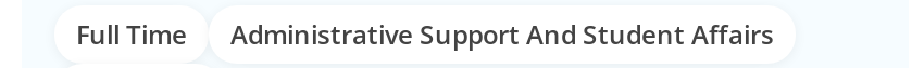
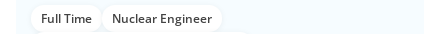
[230,16,774,53] Administrative Support And Student Affairs -> [112,10,212,27] Nuclear Engineer

